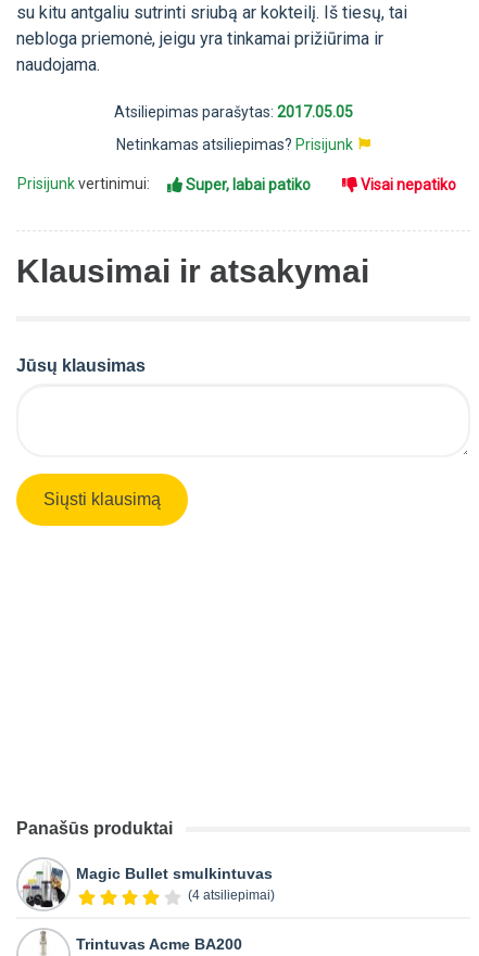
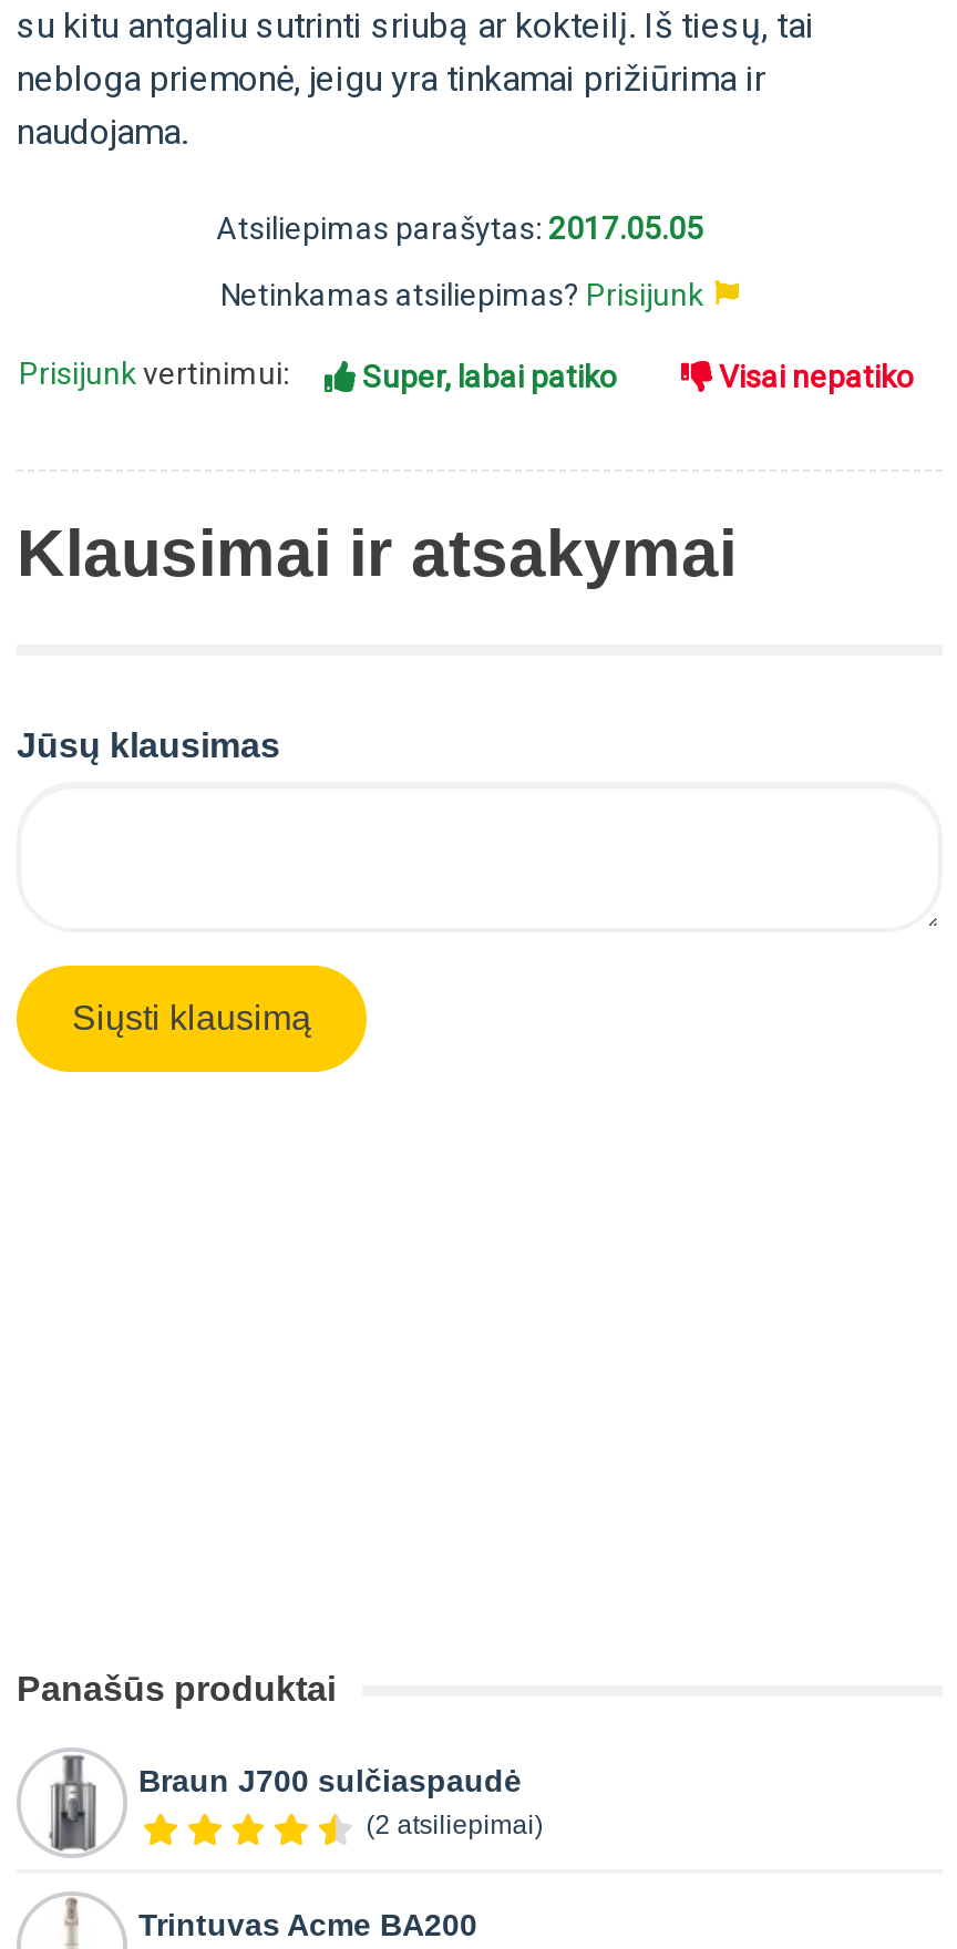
[22,860,275,908] [image] | Magic Bullet smulkintuvas | (4 atsiliepimai) -> [30,1754,543,1852] [image] | Braun J700 sulčiaspaudė | (2 atsiliepimai)

